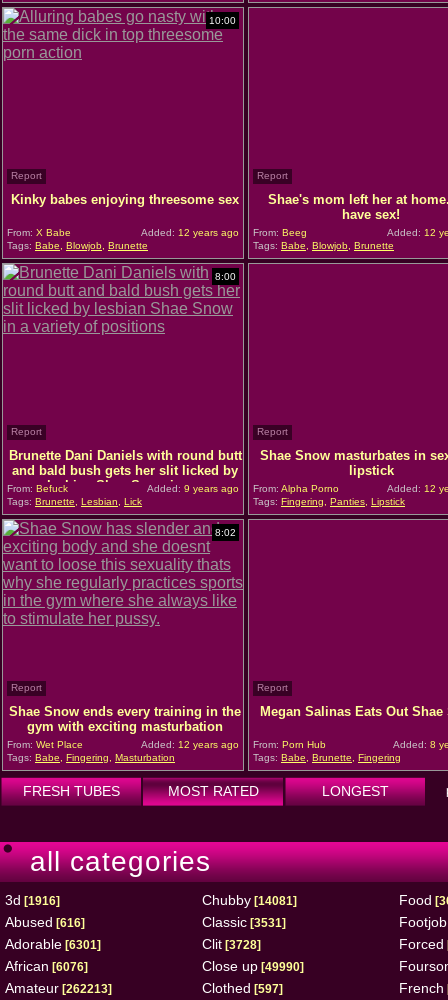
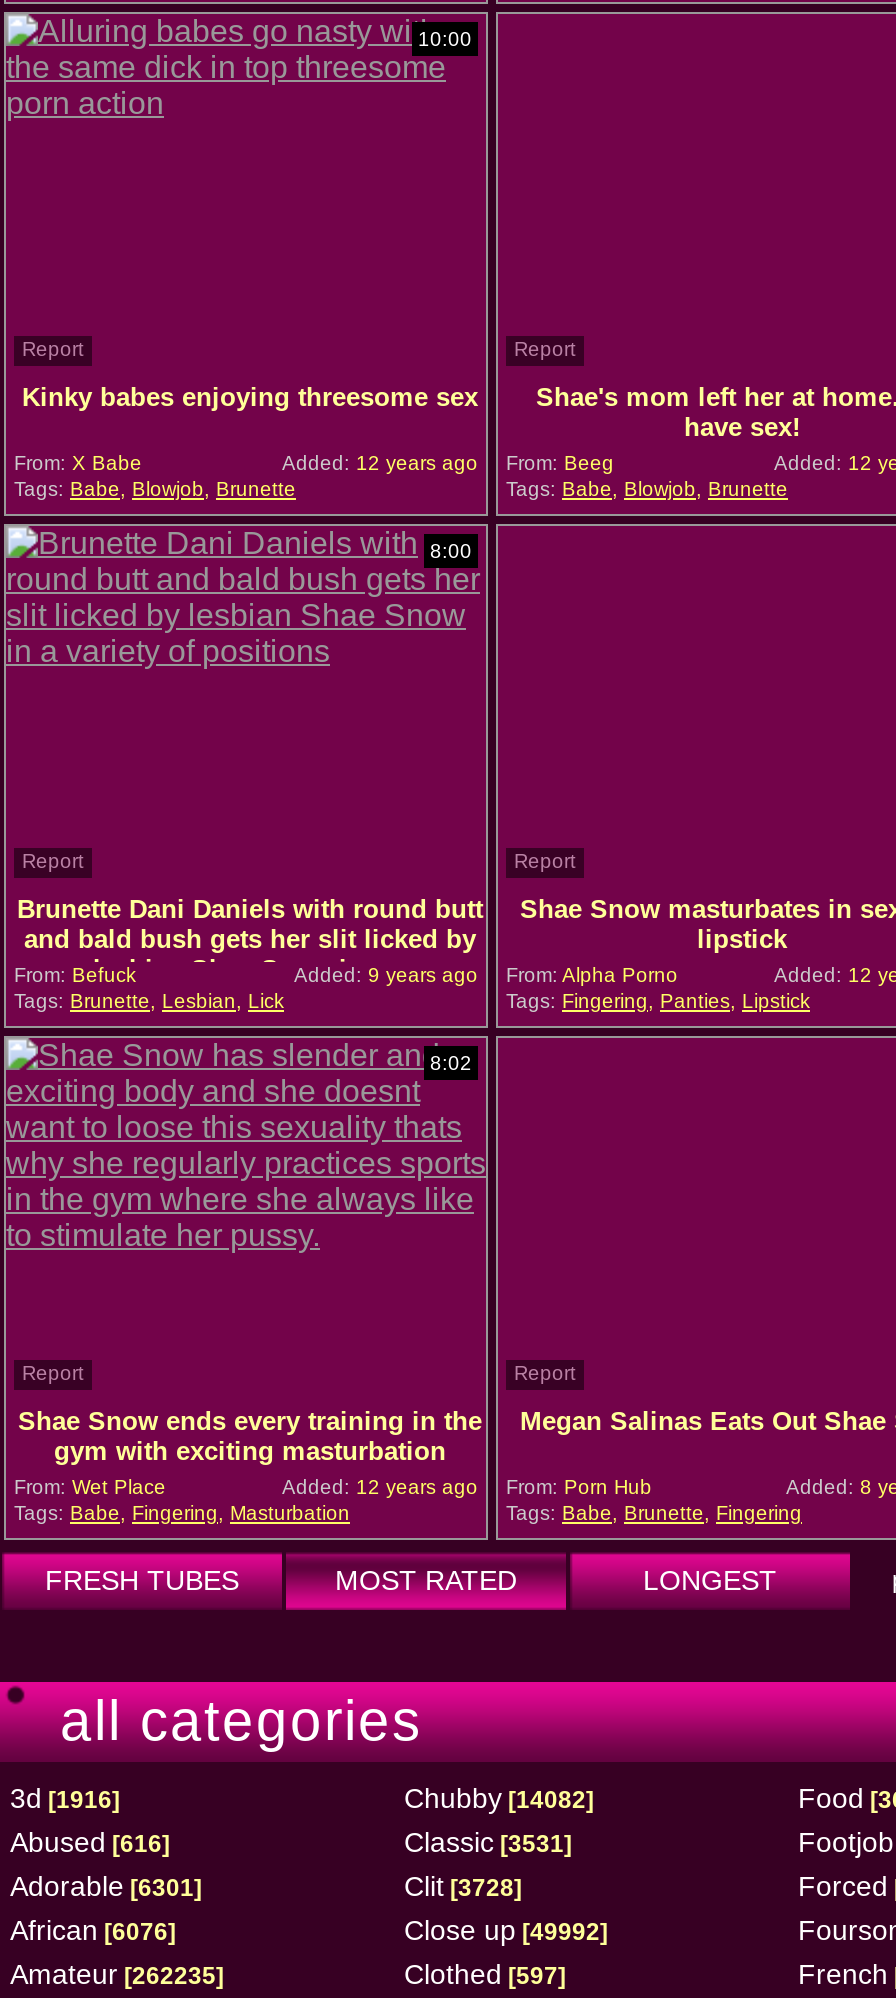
[202,892,297,908] Chubby [14081] -> [404,1782,594,1814] Chubby [14082]
[202,958,304,974] Close up [49990] -> [404,1914,608,1946] Close up [49992]
[5,980,112,996] Amateur [262213] -> [10,1958,224,1990] Amateur [262235]

